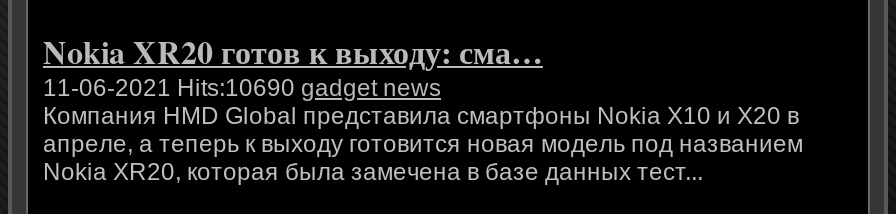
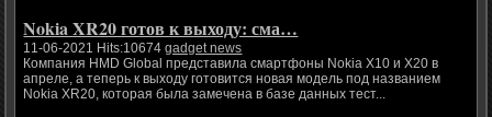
[43,75,441,103] 11-06-2021 Hits:10690 gadget news -> [24,41,242,56] 11-06-2021 Hits:10674 gadget news

